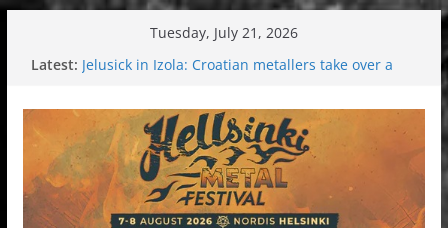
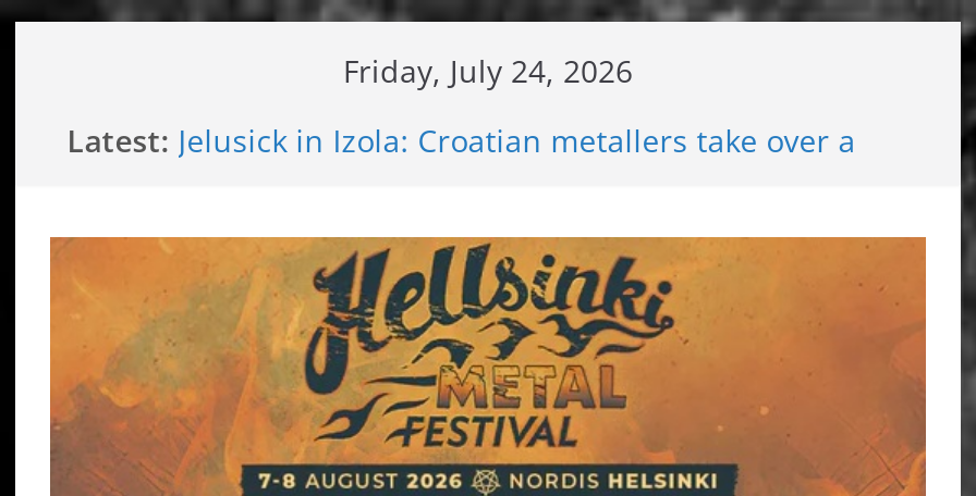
[150,23,298,42] Tuesday, July 21, 2026 -> [343,50,633,91] Friday, July 24, 2026

